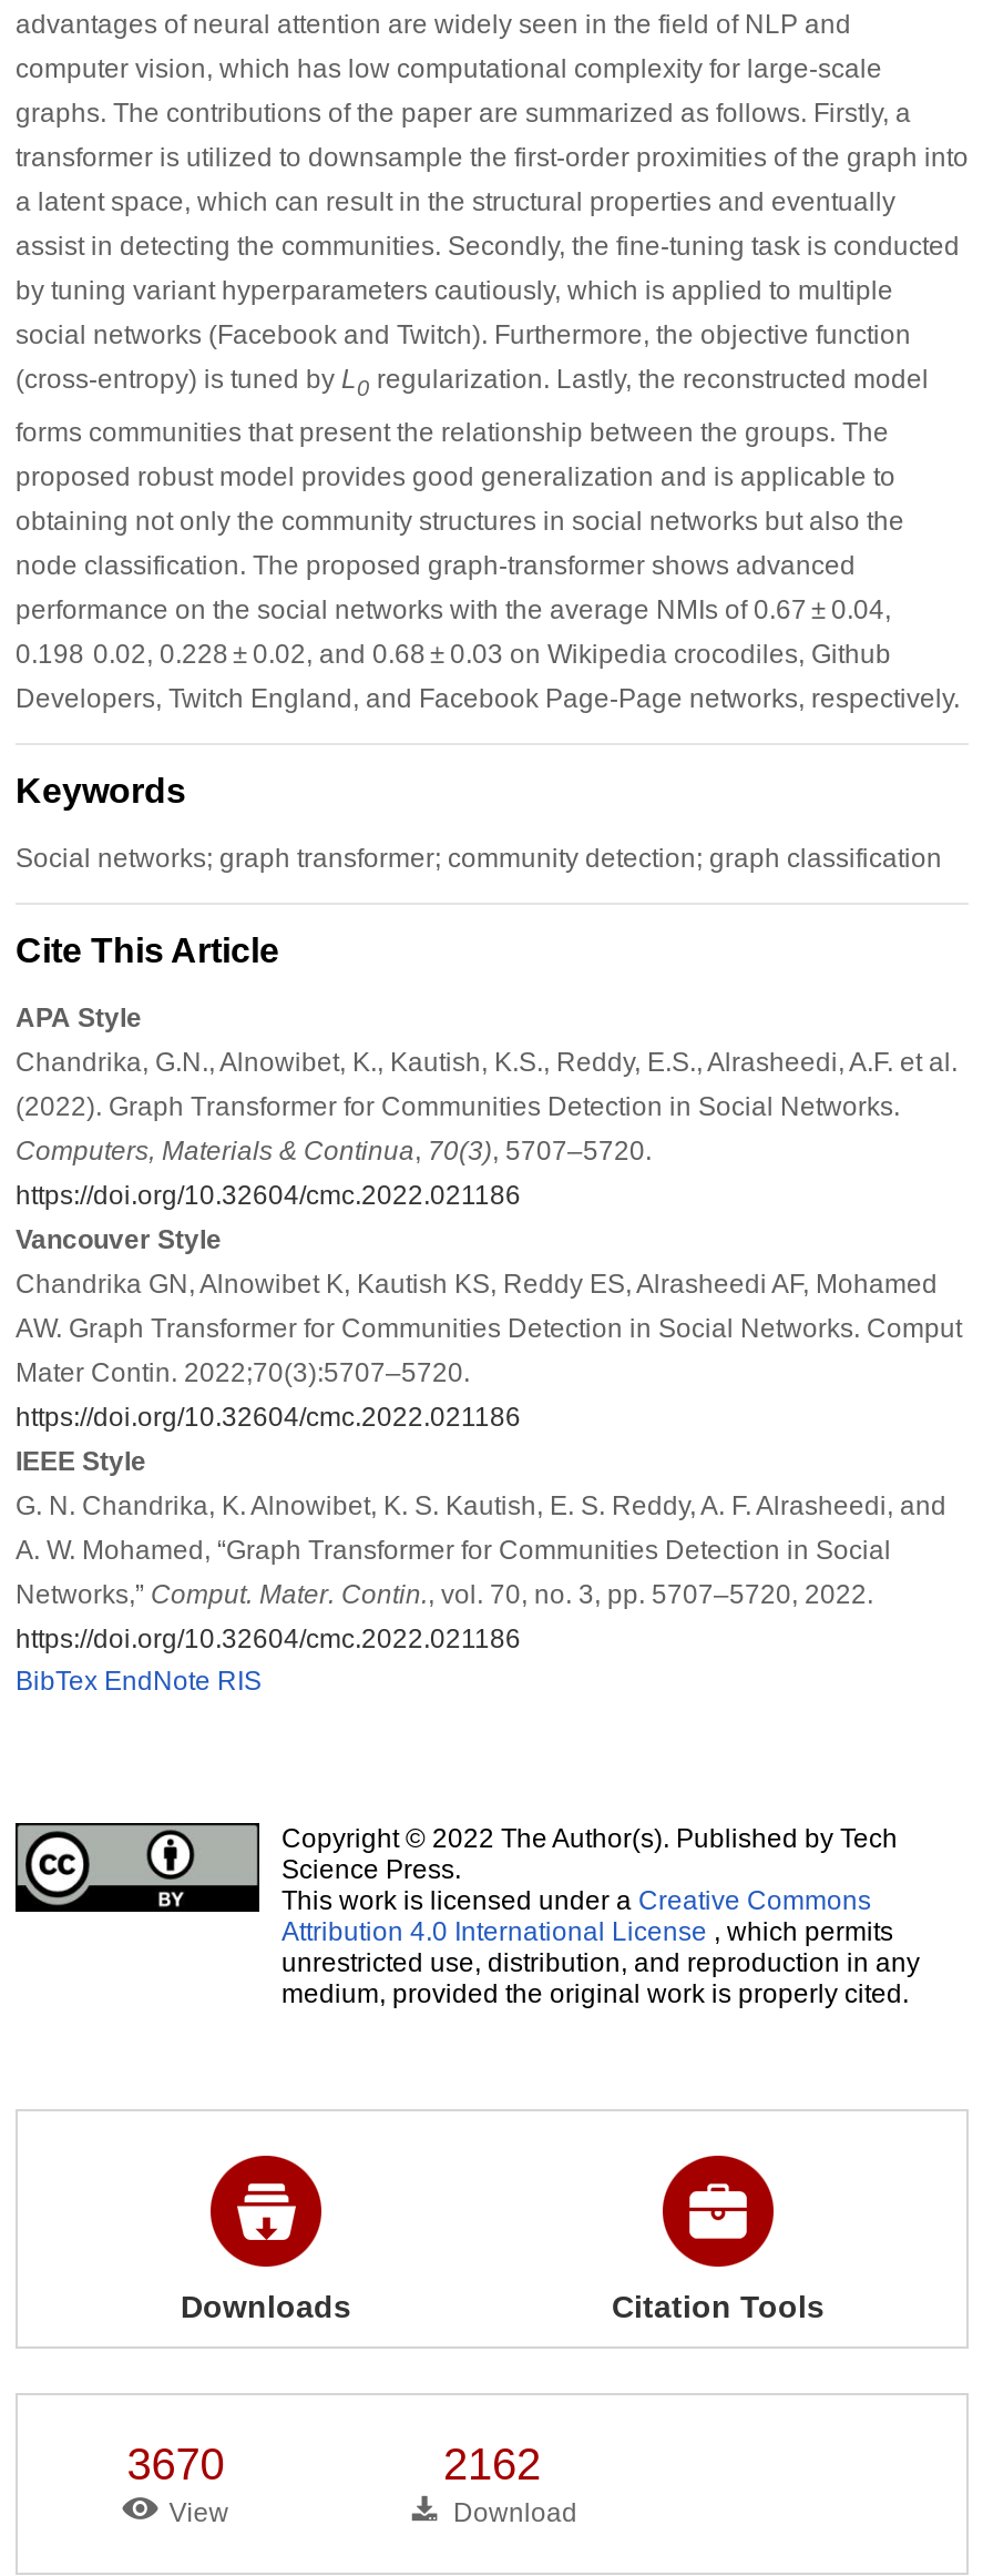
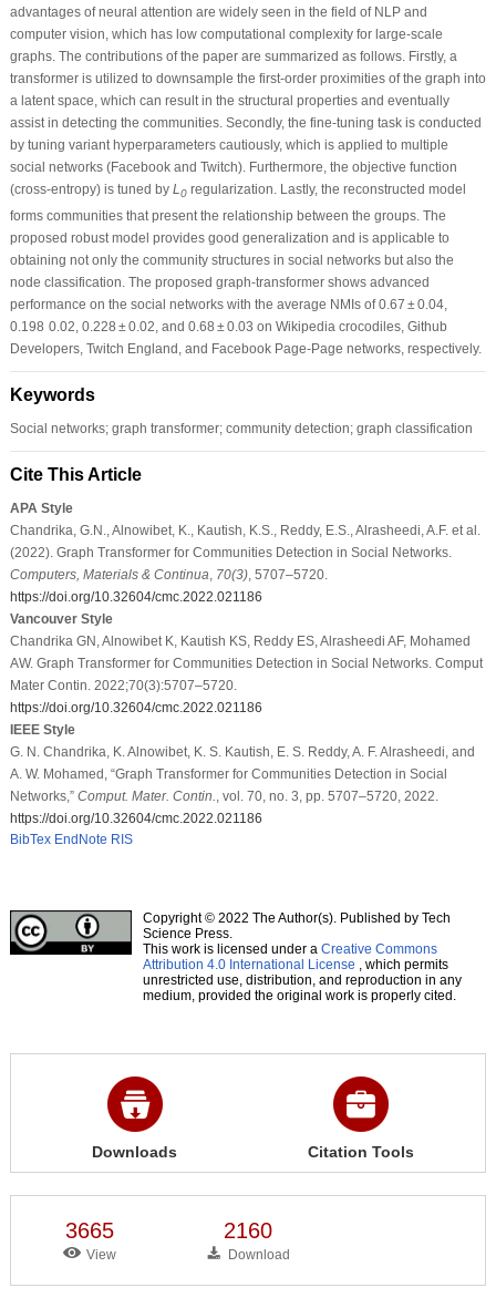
[127,2439,225,2488] 3670 -> [66,1218,114,1243] 3665
[443,2439,541,2488] 2162 -> [224,1218,272,1243] 2160

